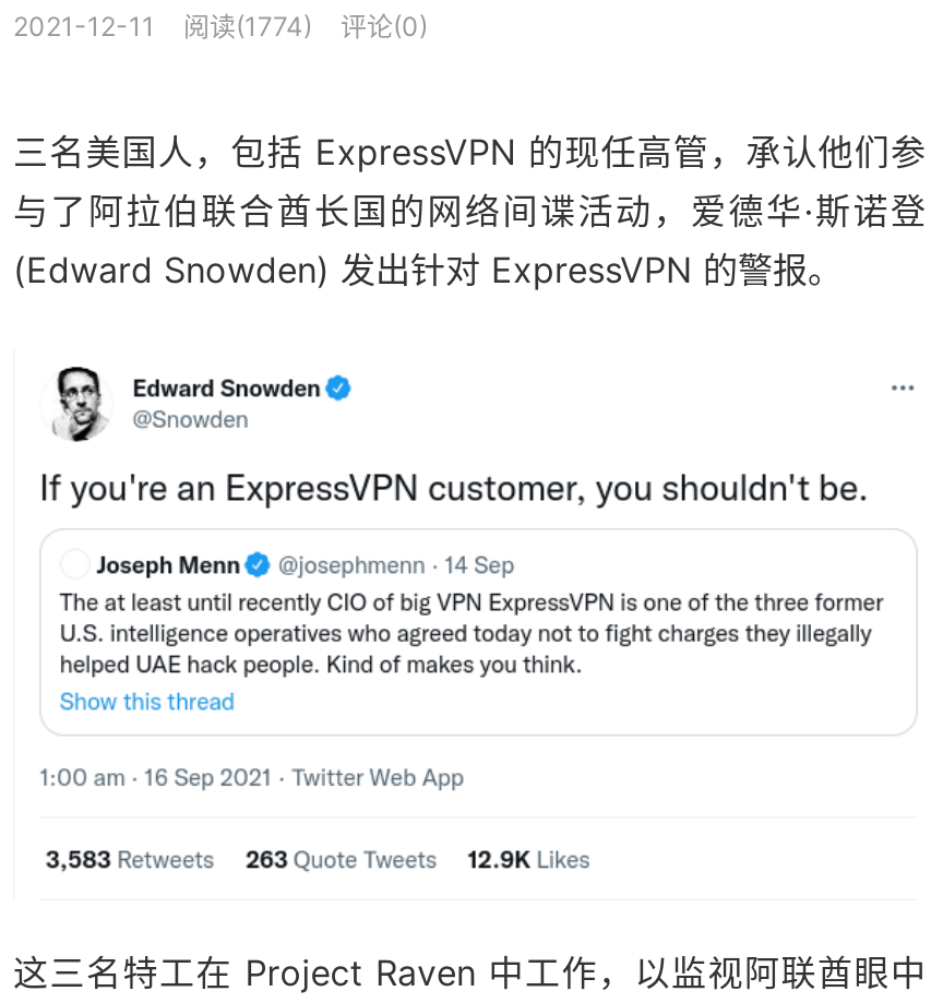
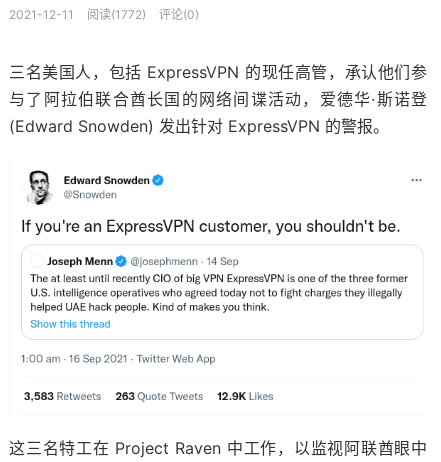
[13,10,428,43] 2021-12-11 阅读(1774) 评论(0) -> [9,7,199,22] 2021-12-11 阅读(1772) 评论(0)

